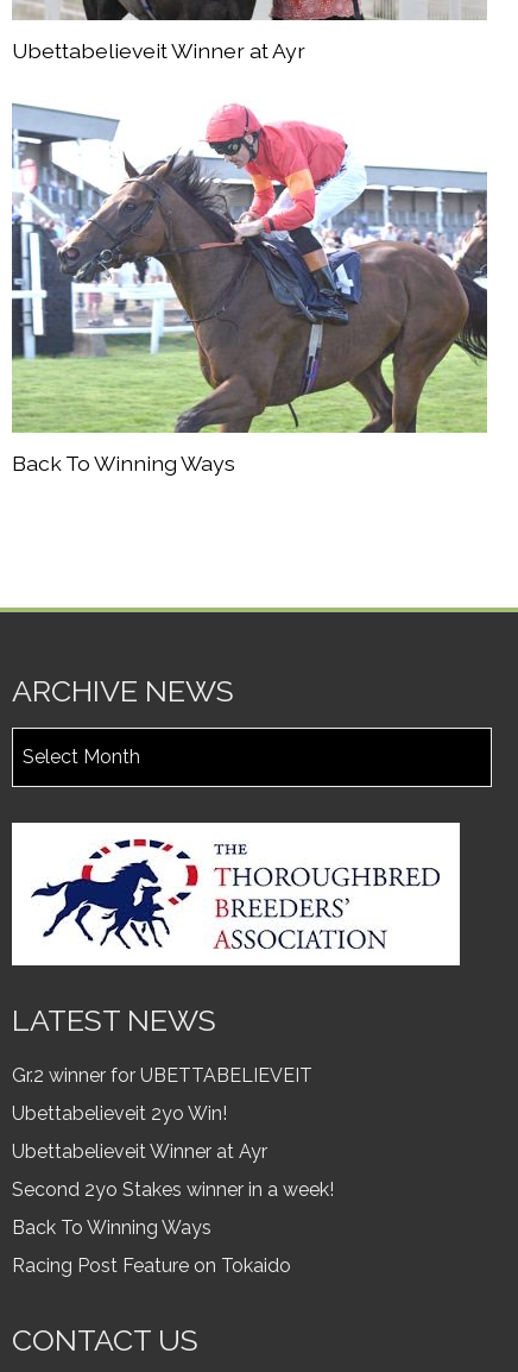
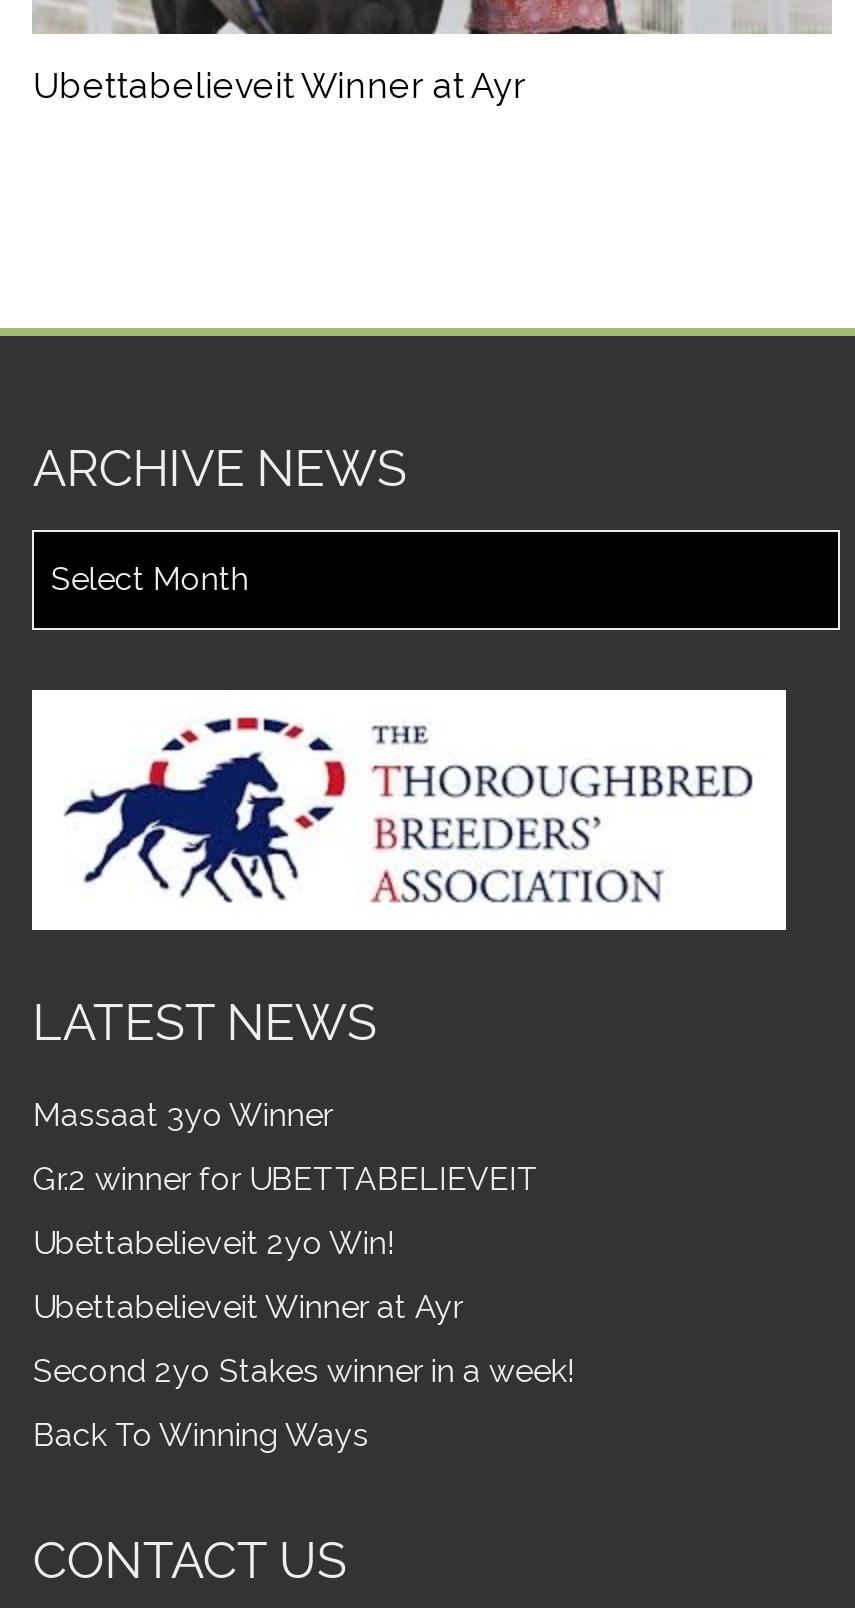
[12,102,487,476] [image] | Back To Winning Ways -> none
none -> [33,1097,333,1135] Massaat 3yo Winner
[12,1255,292,1277] Racing Post Feature on Tokaido -> none

